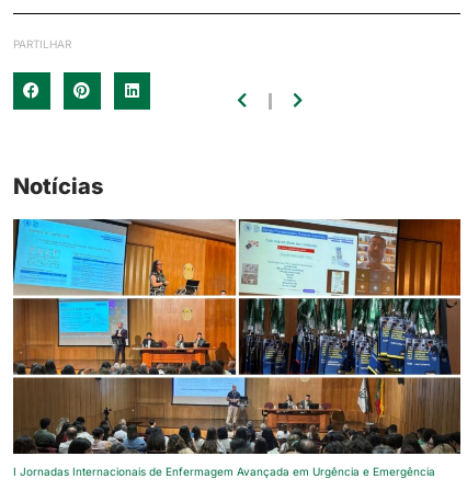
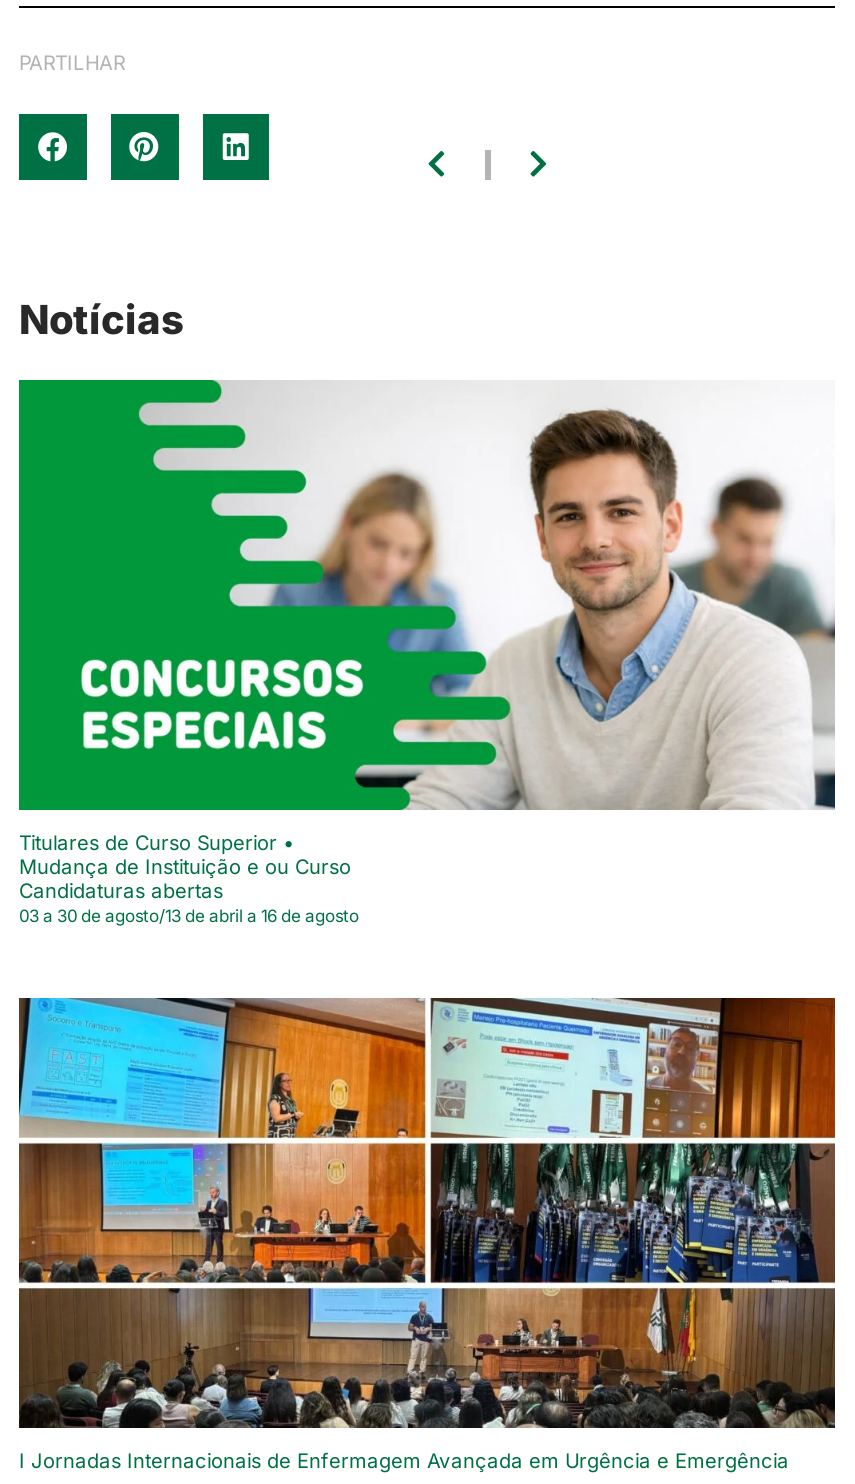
none -> [17,377,835,926] [image] | Titulares de Curso Superior • | Mudança de Instituição e ou Curso | Candidaturas abertas | 03 a 30 de agosto/13 de abril a 16 de agosto

